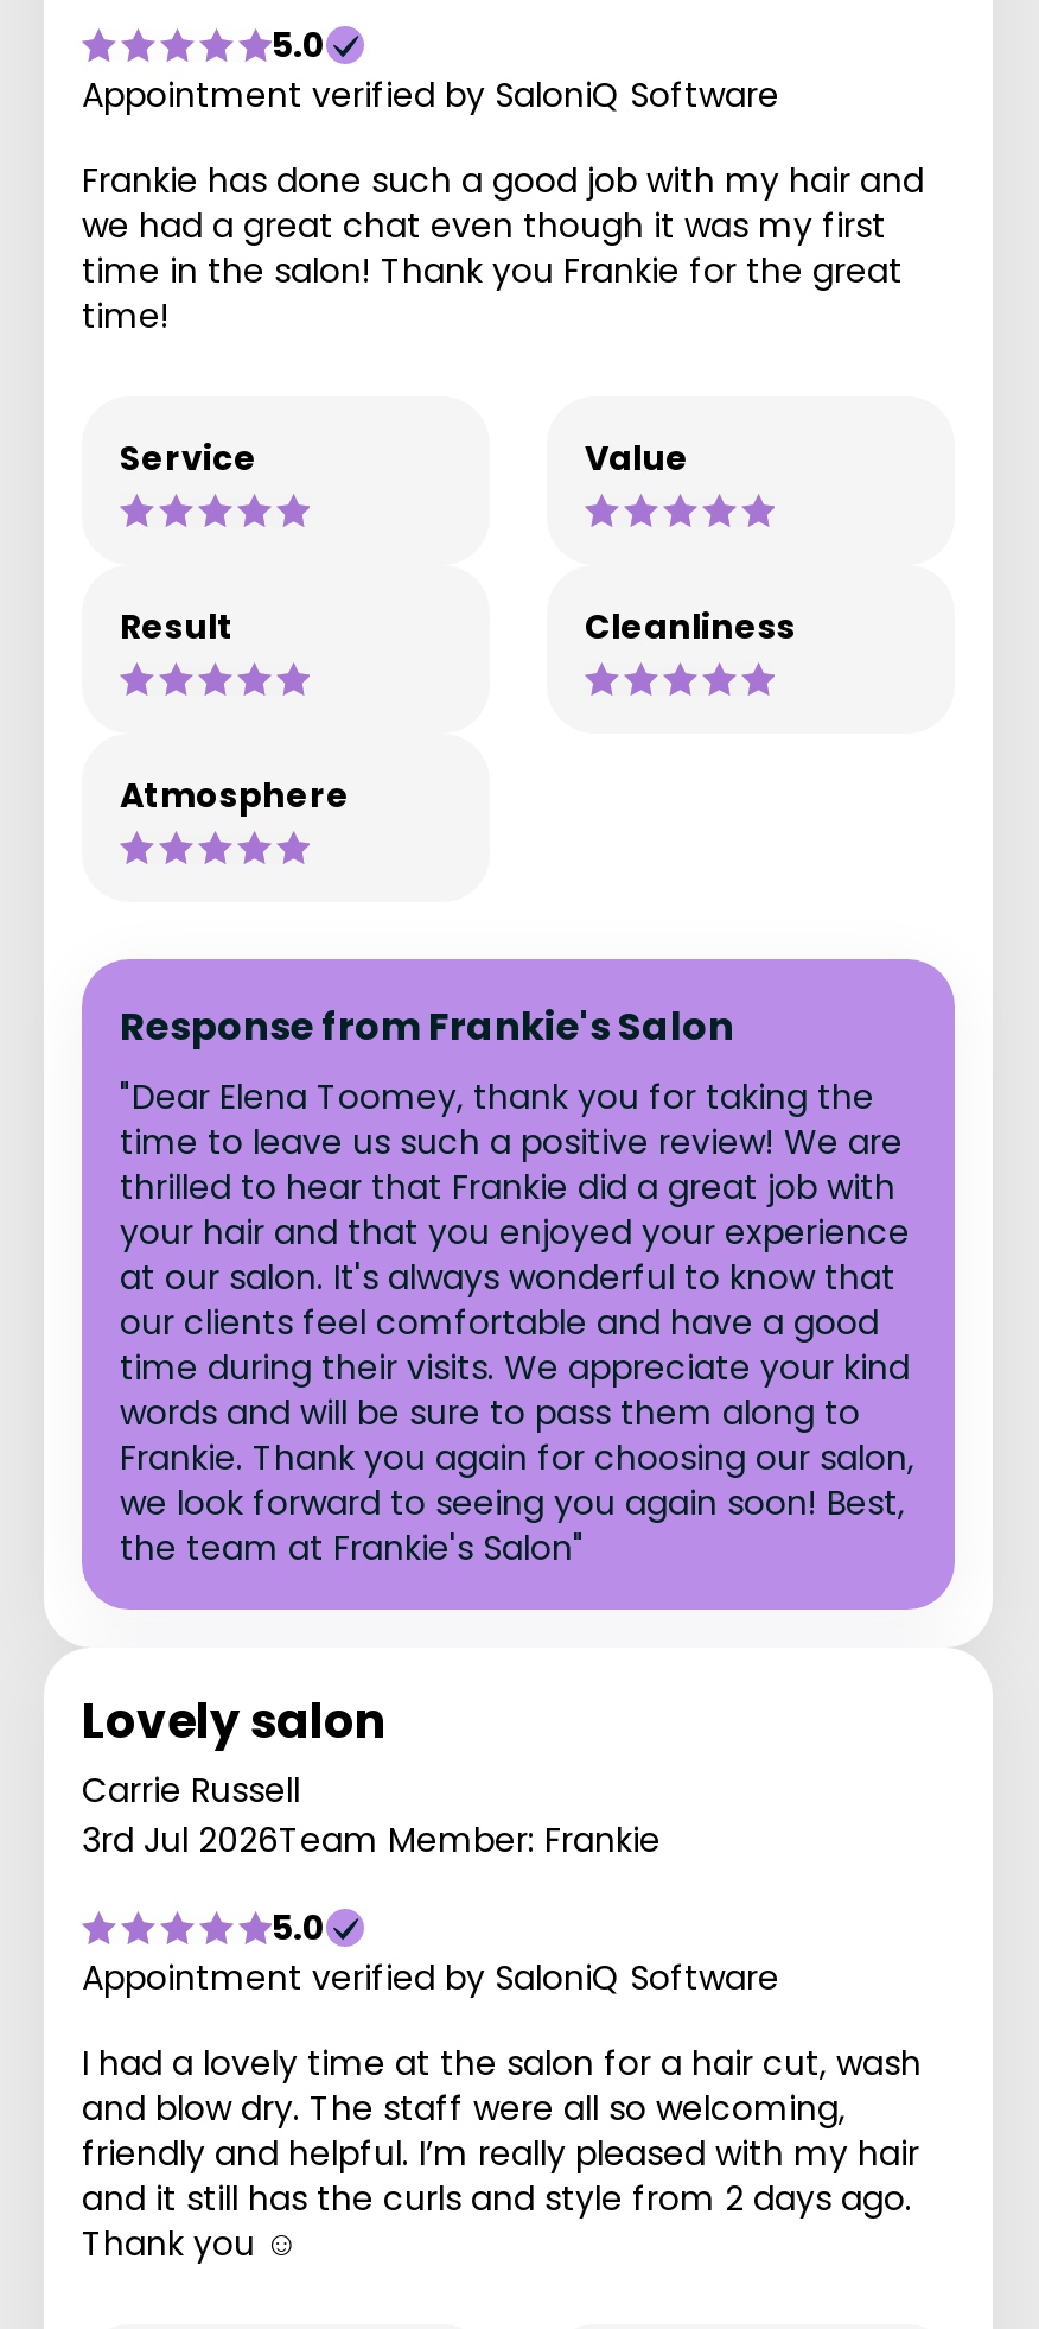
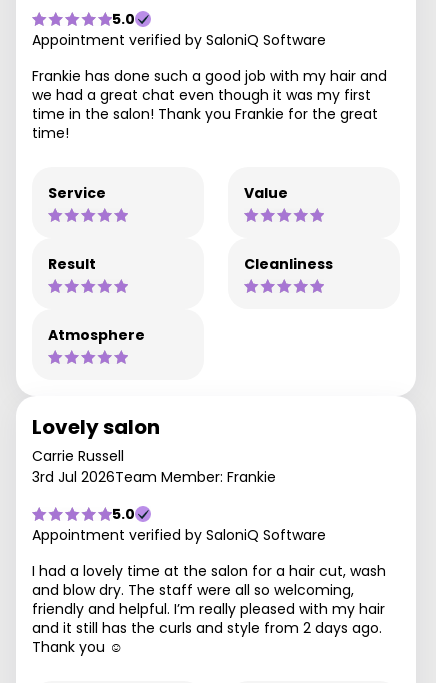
[79,957,957,1612] [image] | Response from Frankie's Salon | "Dear Elena Toomey, thank you for taking the | time to leave us such a positive review! We are | thrilled to hear that Frankie did a great job with | your hair and that you enjoyed your experience | at our salon. It's always wonderful to know that | our clients feel comfortable and have a good | time during their visits. We appreciate your kind | words and will be sure to pass them along to | Frankie. Thank you again for choosing our salon, | we look forward to seeing you again soon! Best, | the team at Frankie's Salon" -> none

